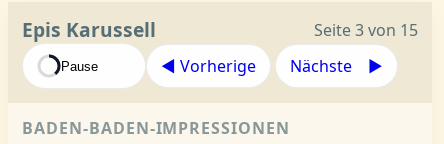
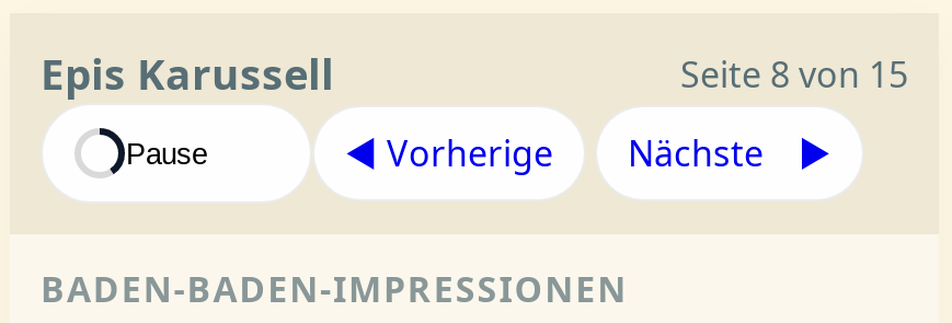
[314,18,418,40] Seite 3 von 15 -> [680,49,908,97] Seite 8 von 15

